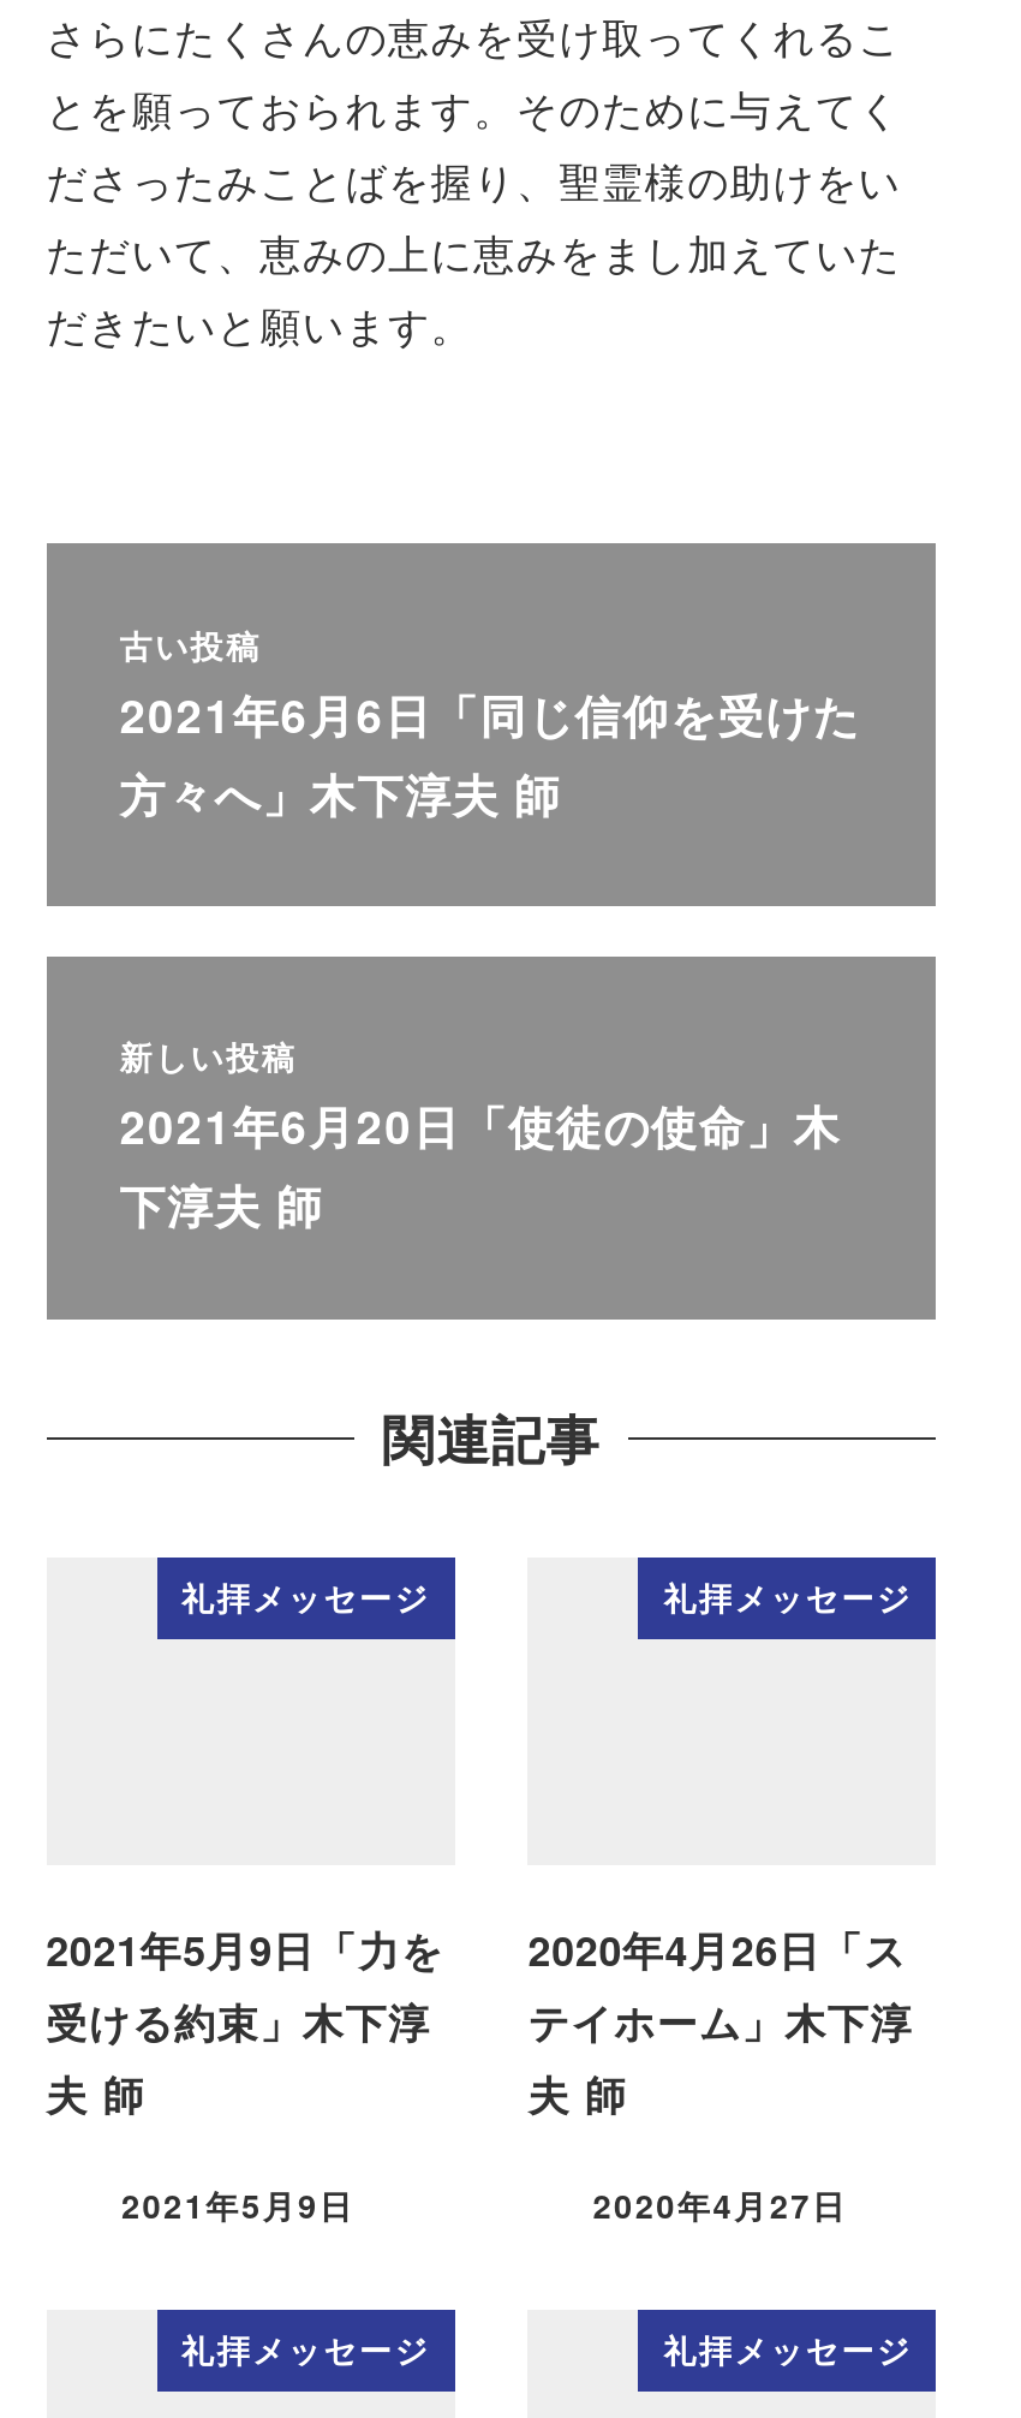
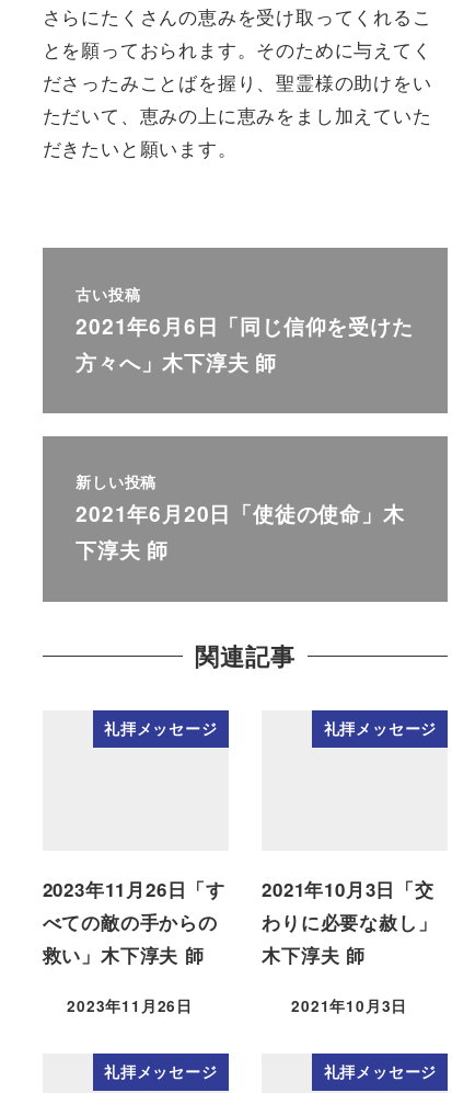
[46,1920,444,2122] 2021年5月9日「力を | 受ける約束」木下淳 | 夫 師 -> [42,876,225,968] 2023年11月26日「す | べての敵の手からの | 救い」木下淳夫 師
[528,1920,913,2122] 2020年4月26日「ス | テイホーム」木下淳 | 夫 師 -> [262,876,437,968] 2021年10月3日「交 | わりに必要な赦し」 | 木下淳夫 師
[121,2183,355,2229] 2021年5月9日 -> [67,996,193,1017] 2023年11月26日
[593,2183,847,2229] 2020年4月27日 -> [291,996,407,1017] 2021年10月3日

